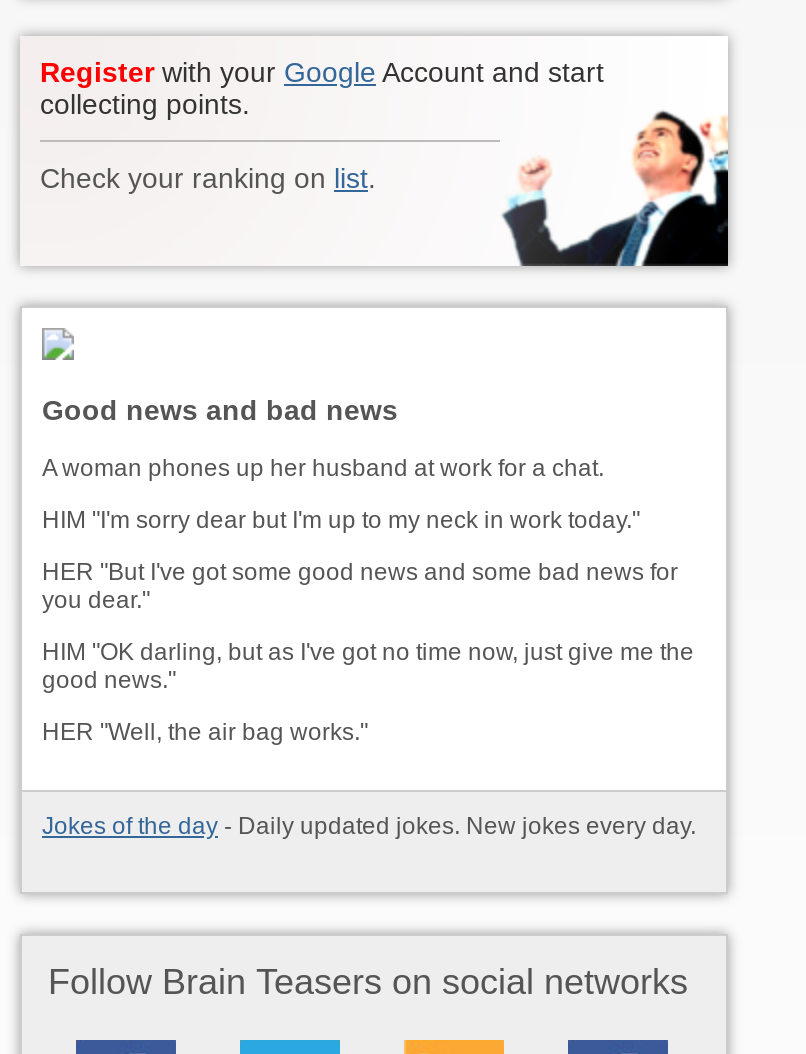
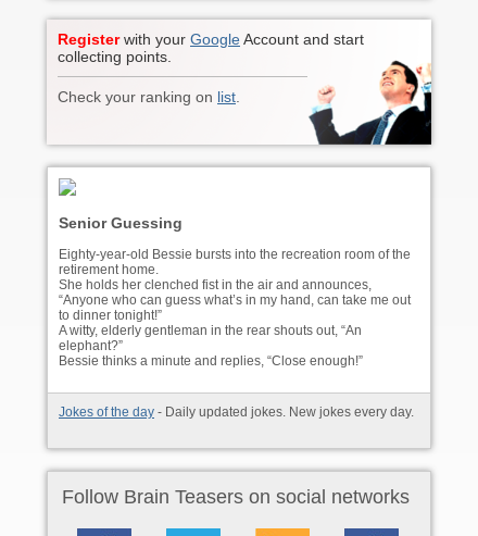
[42,394,694,746] Good news and bad news | A woman phones up her husband at work for a chat. | HIM "I'm sorry dear but I'm up to my neck in work today." | HER "But I've got some good news and some bad news for | you dear." | HIM "OK darling, but as I've got no time now, just give me the | good news." | HER "Well, the air bag works." -> [59,214,411,369] Senior Guessing | Eighty-year-old Bessie bursts into the recreation room of the | retirement home. | She holds her clenched fist in the air and announces, | “Anyone who can guess what’s in my hand, can take me out | to dinner tonight!” | A witty, elderly gentleman in the rear shouts out, “An | elephant?” | Bessie thinks a minute and replies, “Close enough!”

